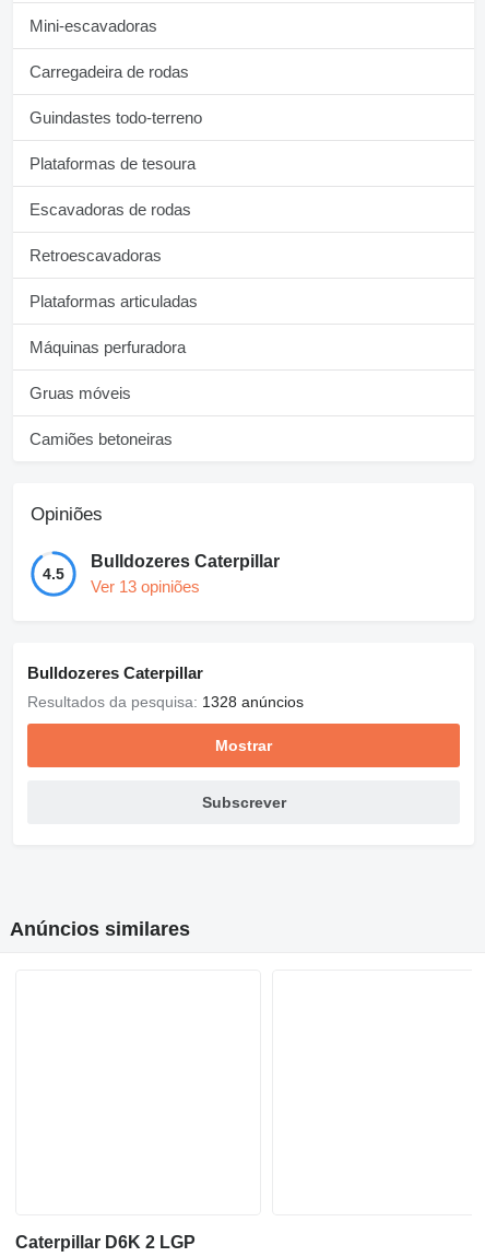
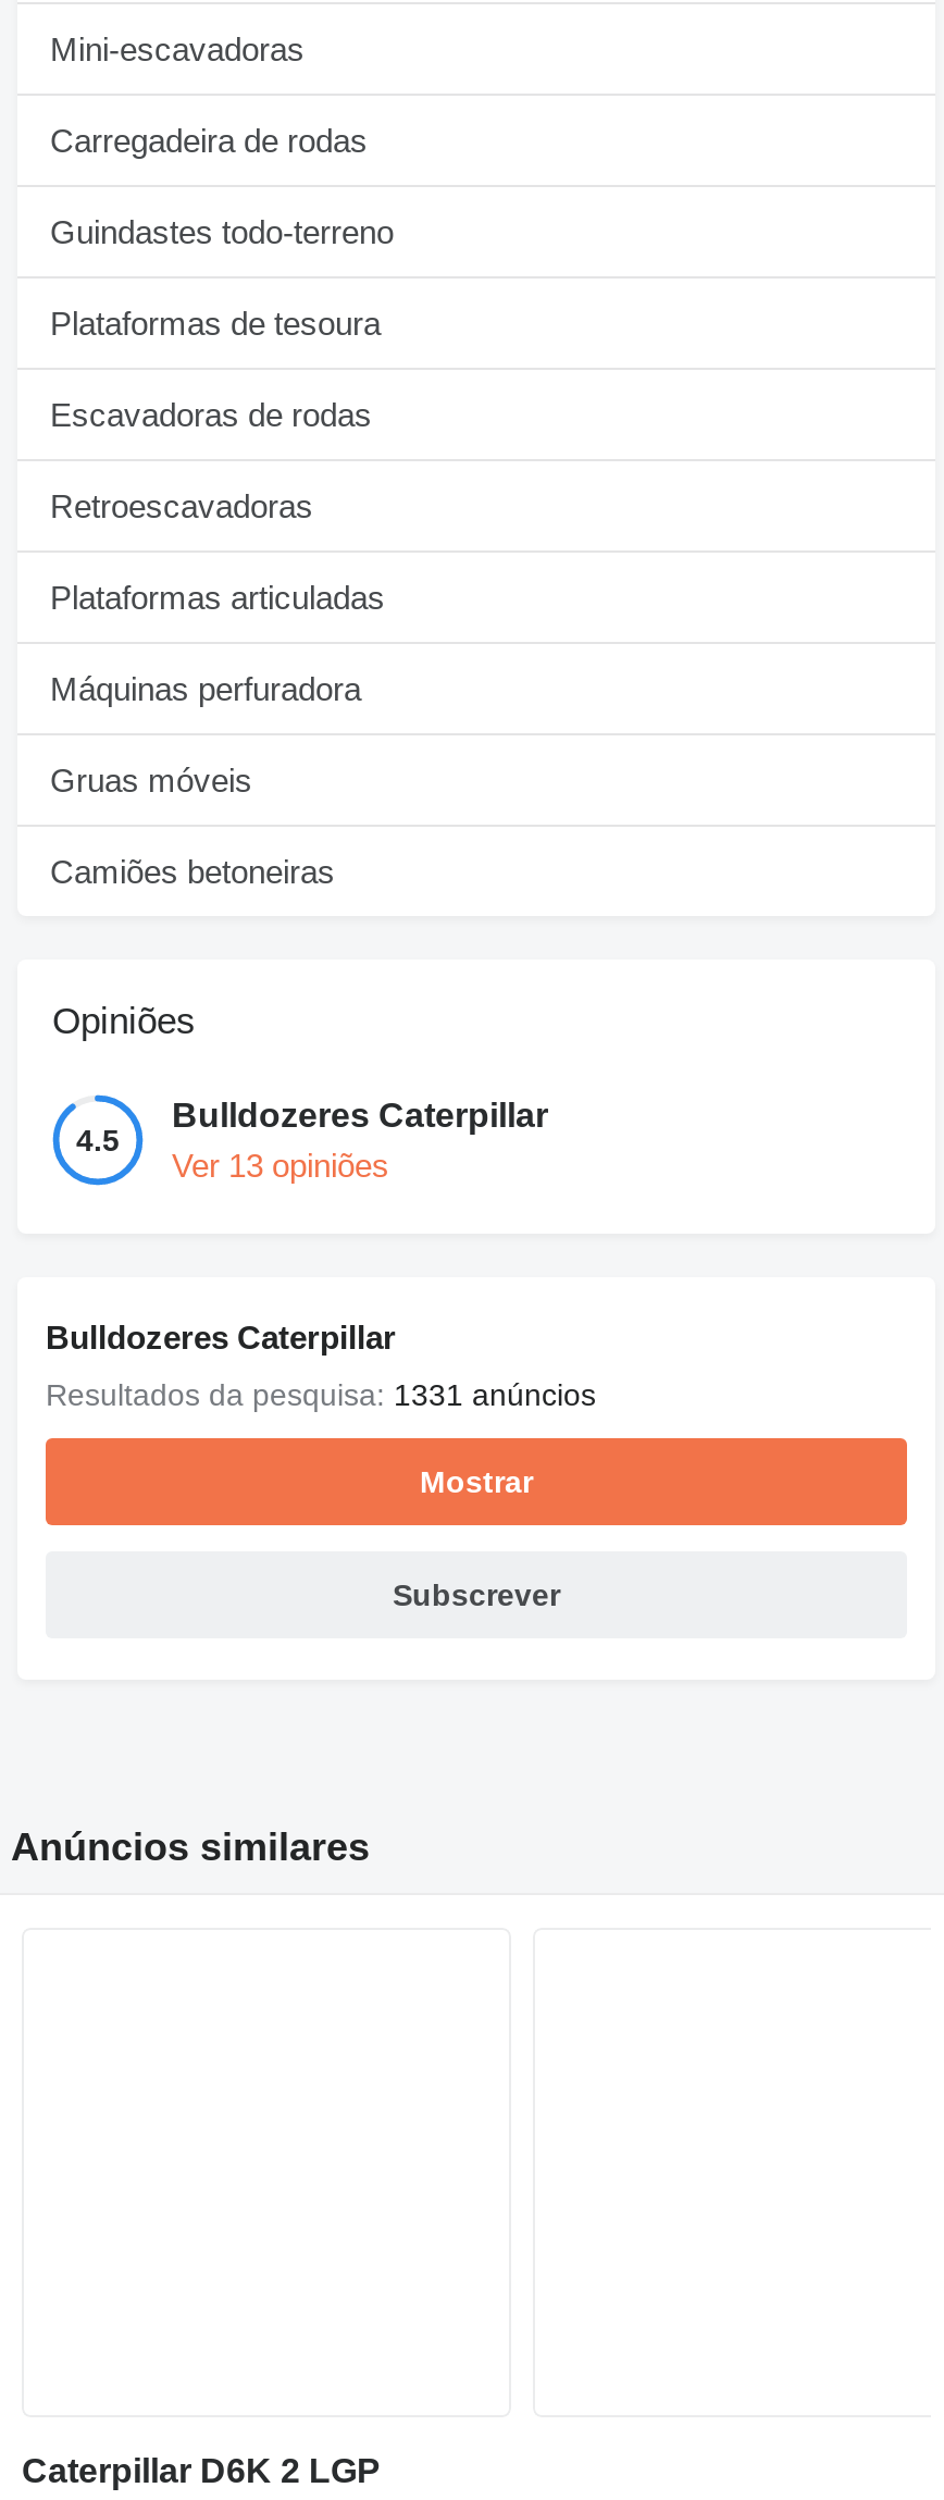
[27,693,304,711] Resultados da pesquisa: 1328 anúncios -> [46,1378,596,1413] Resultados da pesquisa: 1331 anúncios

